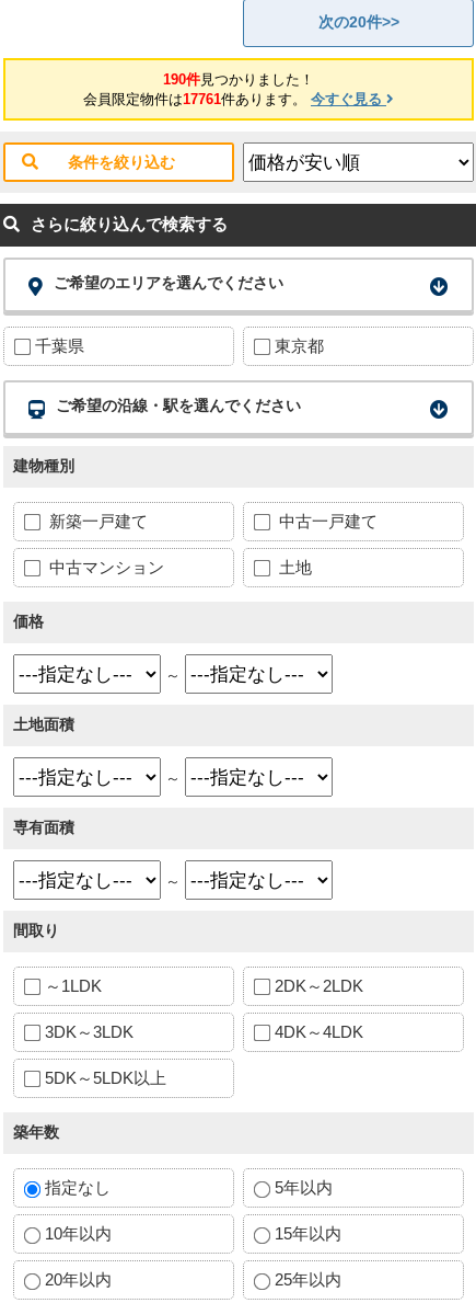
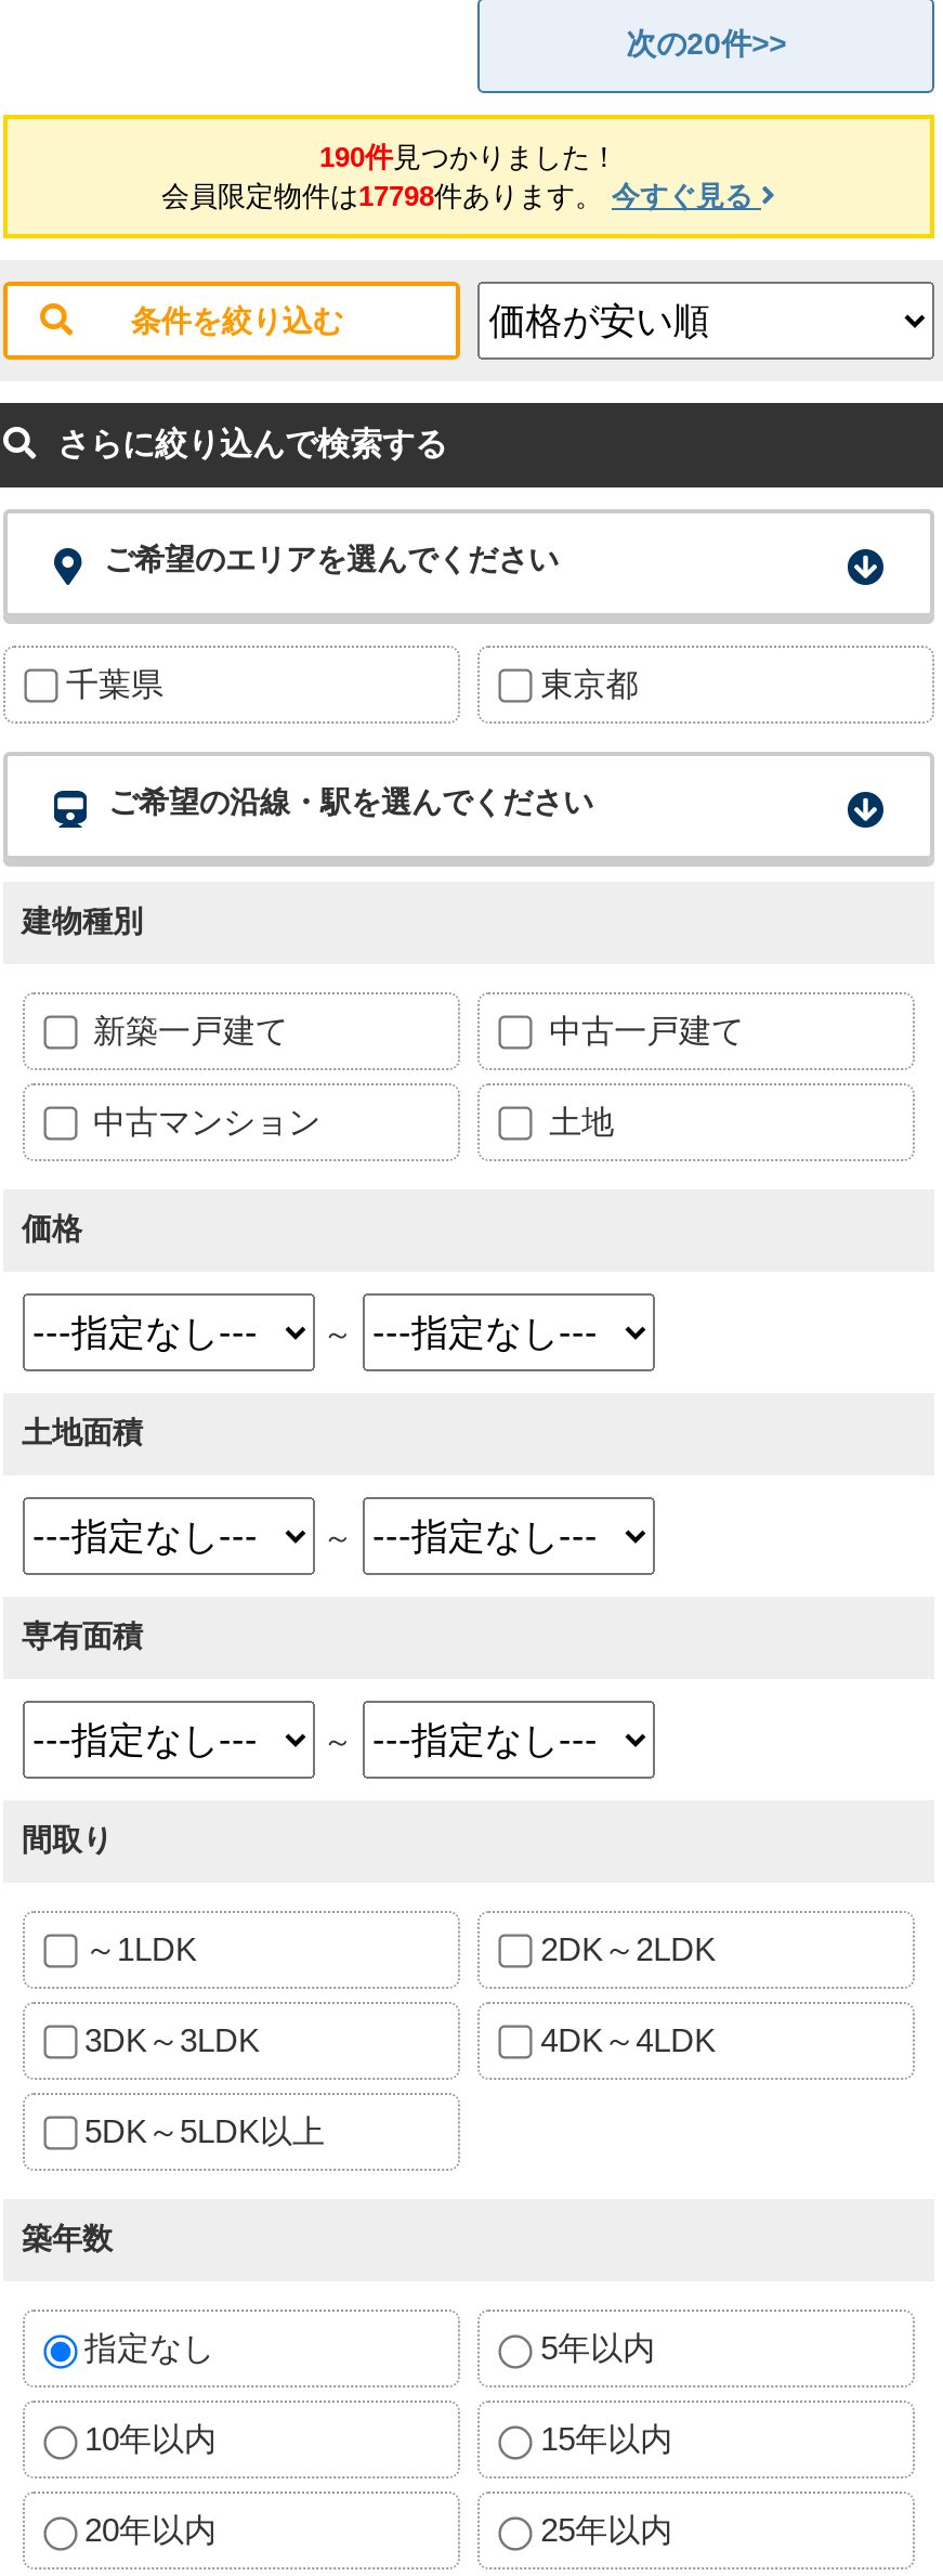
[83,90,386,107] 会員限定物件は17761件あります。今すぐ見る -> [161,179,761,211] 会員限定物件は17798件あります。今すぐ見る

